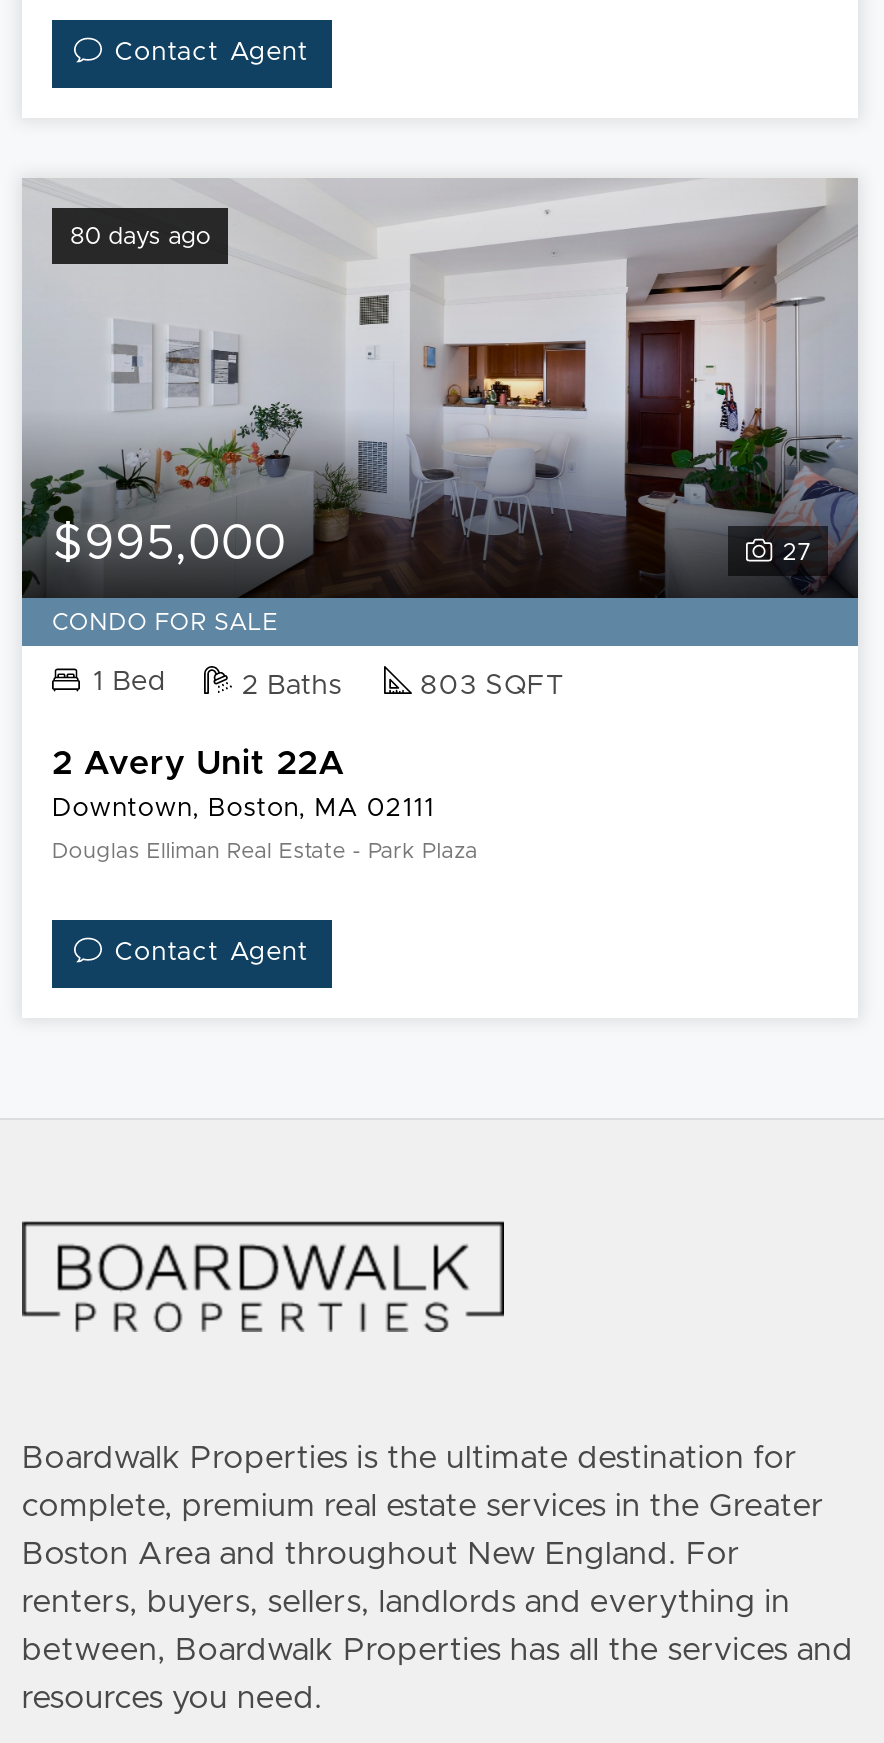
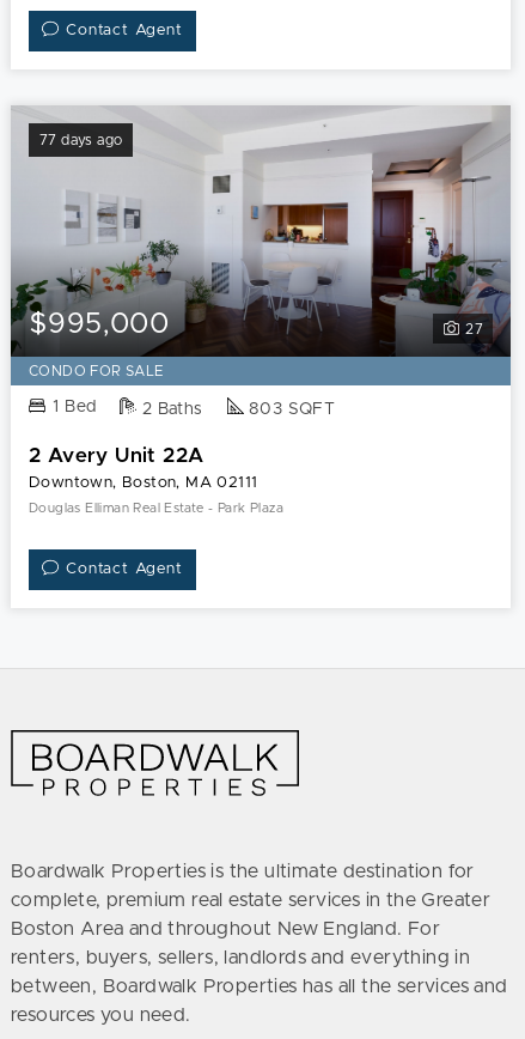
[70,224,211,248] 80 days ago -> [39,133,122,147] 77 days ago

